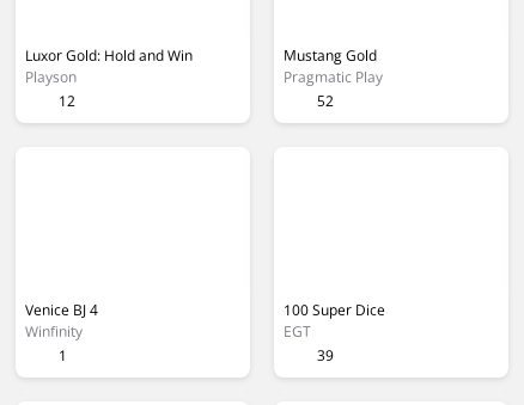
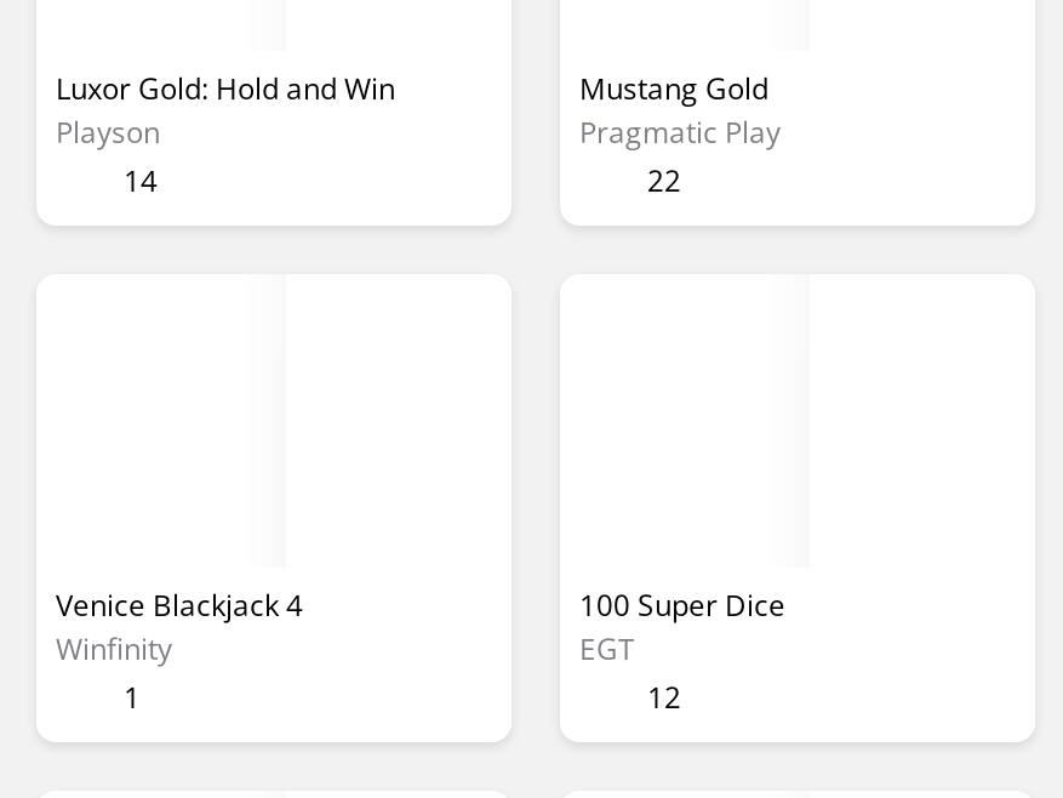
[59,90,75,111] 12 -> [124,159,158,201] 14
[317,90,334,111] 52 -> [647,159,681,201] 22
[25,300,98,320] Venice BJ 4 -> [56,585,303,626] Venice Blackjack 4
[317,346,334,366] 39 -> [647,677,681,718] 12

